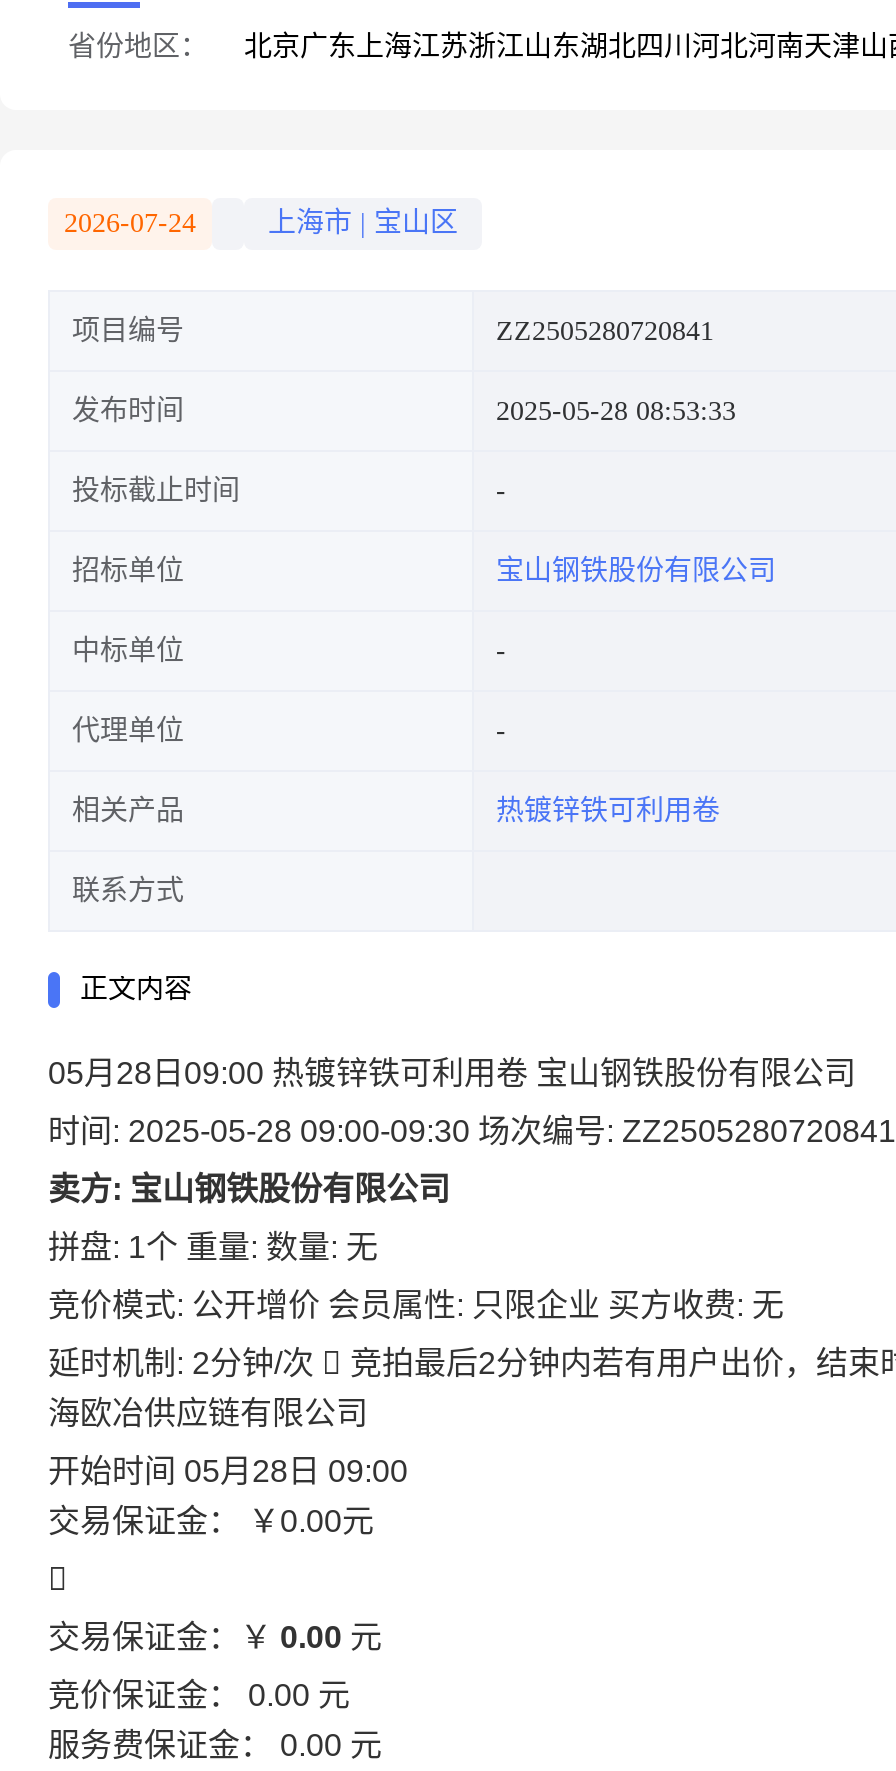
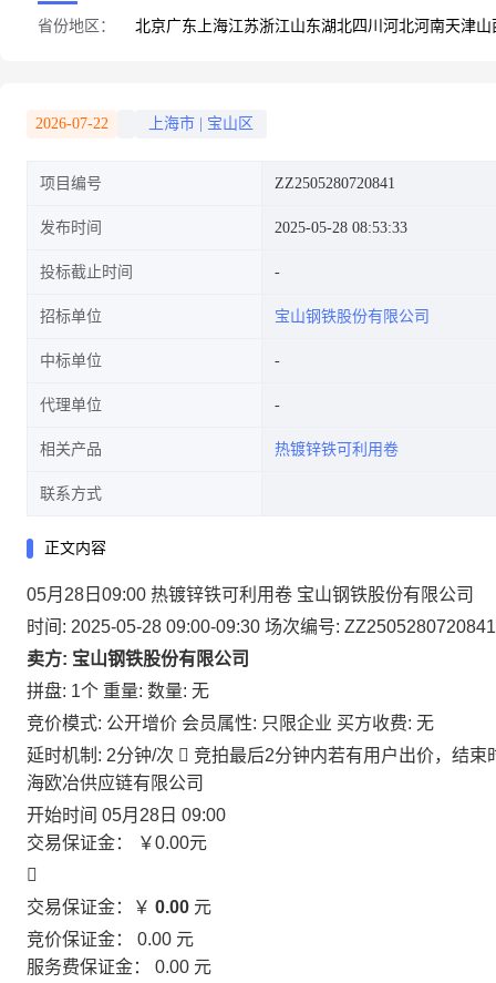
[64,208,196,238] 2026-07-24 -> [35,115,108,132] 2026-07-22

